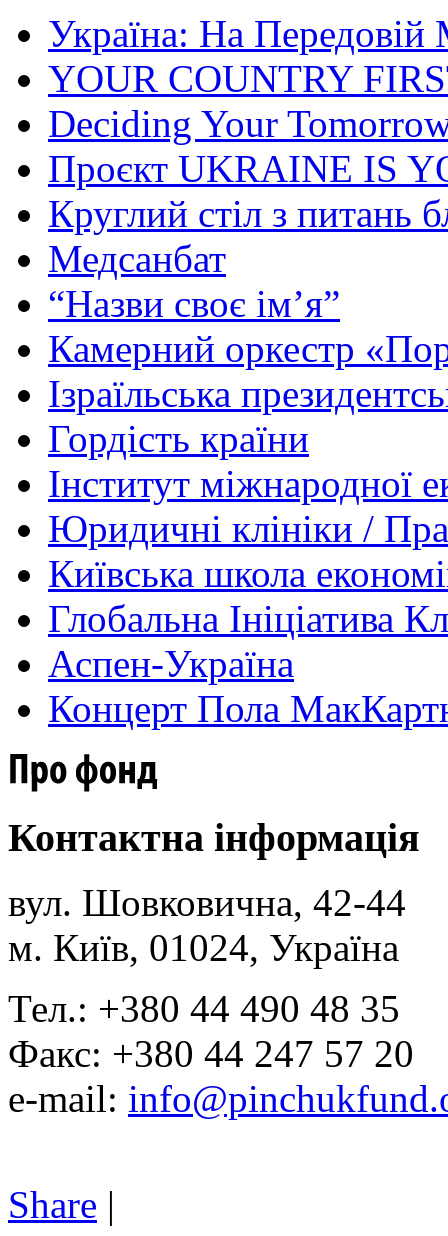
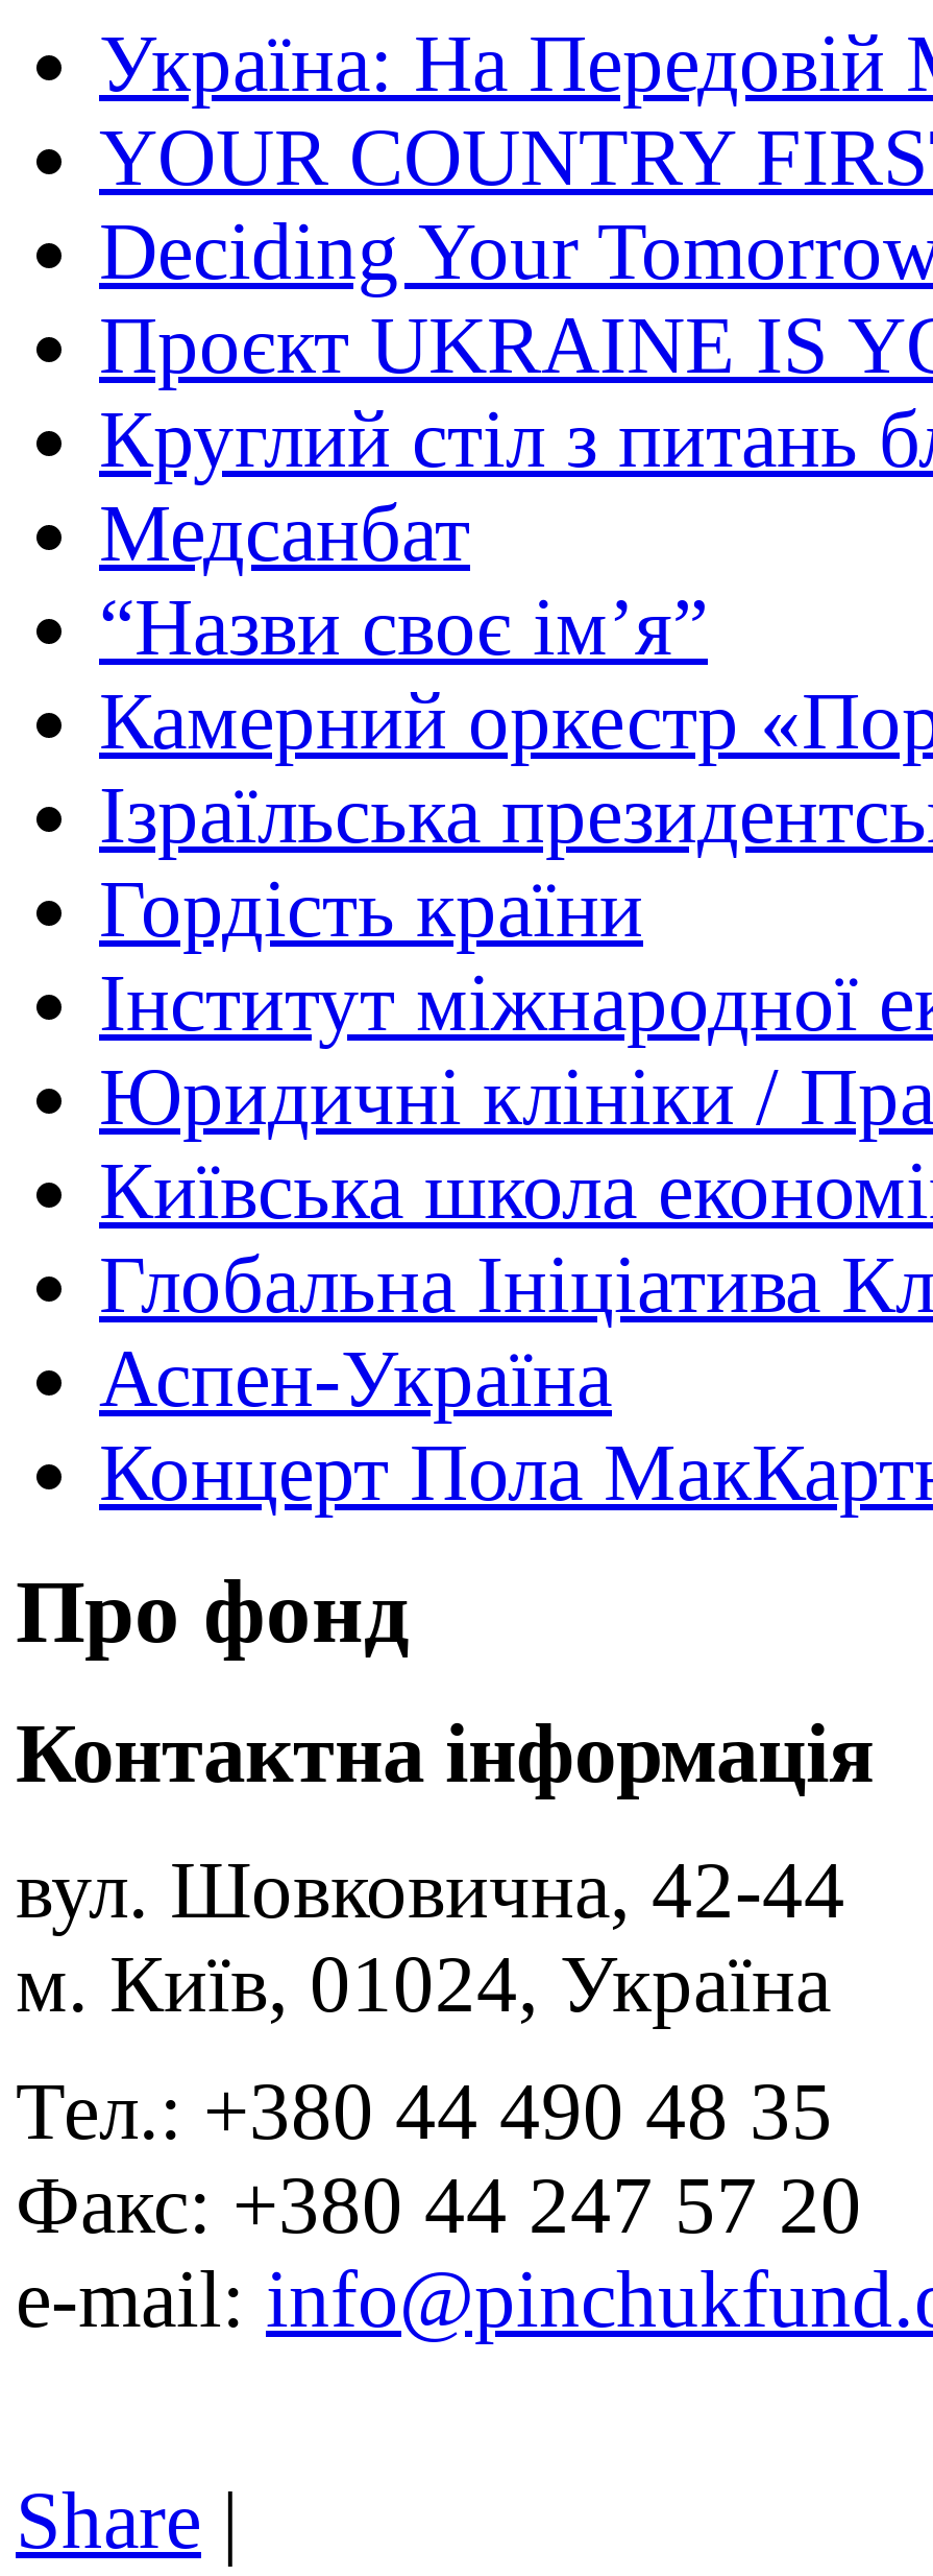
none -> [16,1562,410,1660] Про фонд

